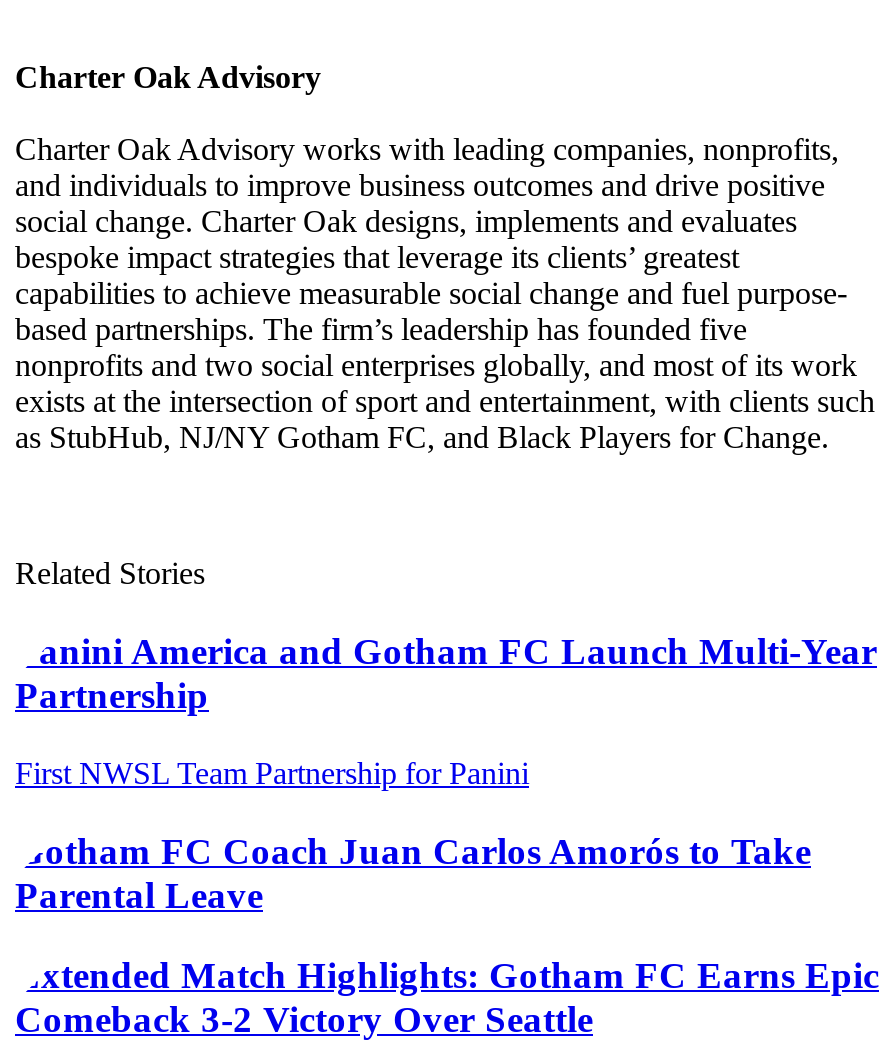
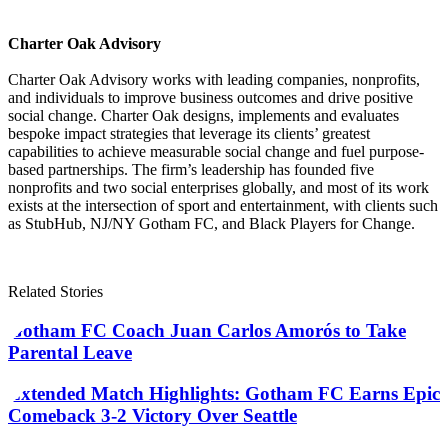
[15,630,877,790] Panini America and Gotham FC Launch Multi-Year | Partnership | First NWSL Team Partnership for Panini -> none

